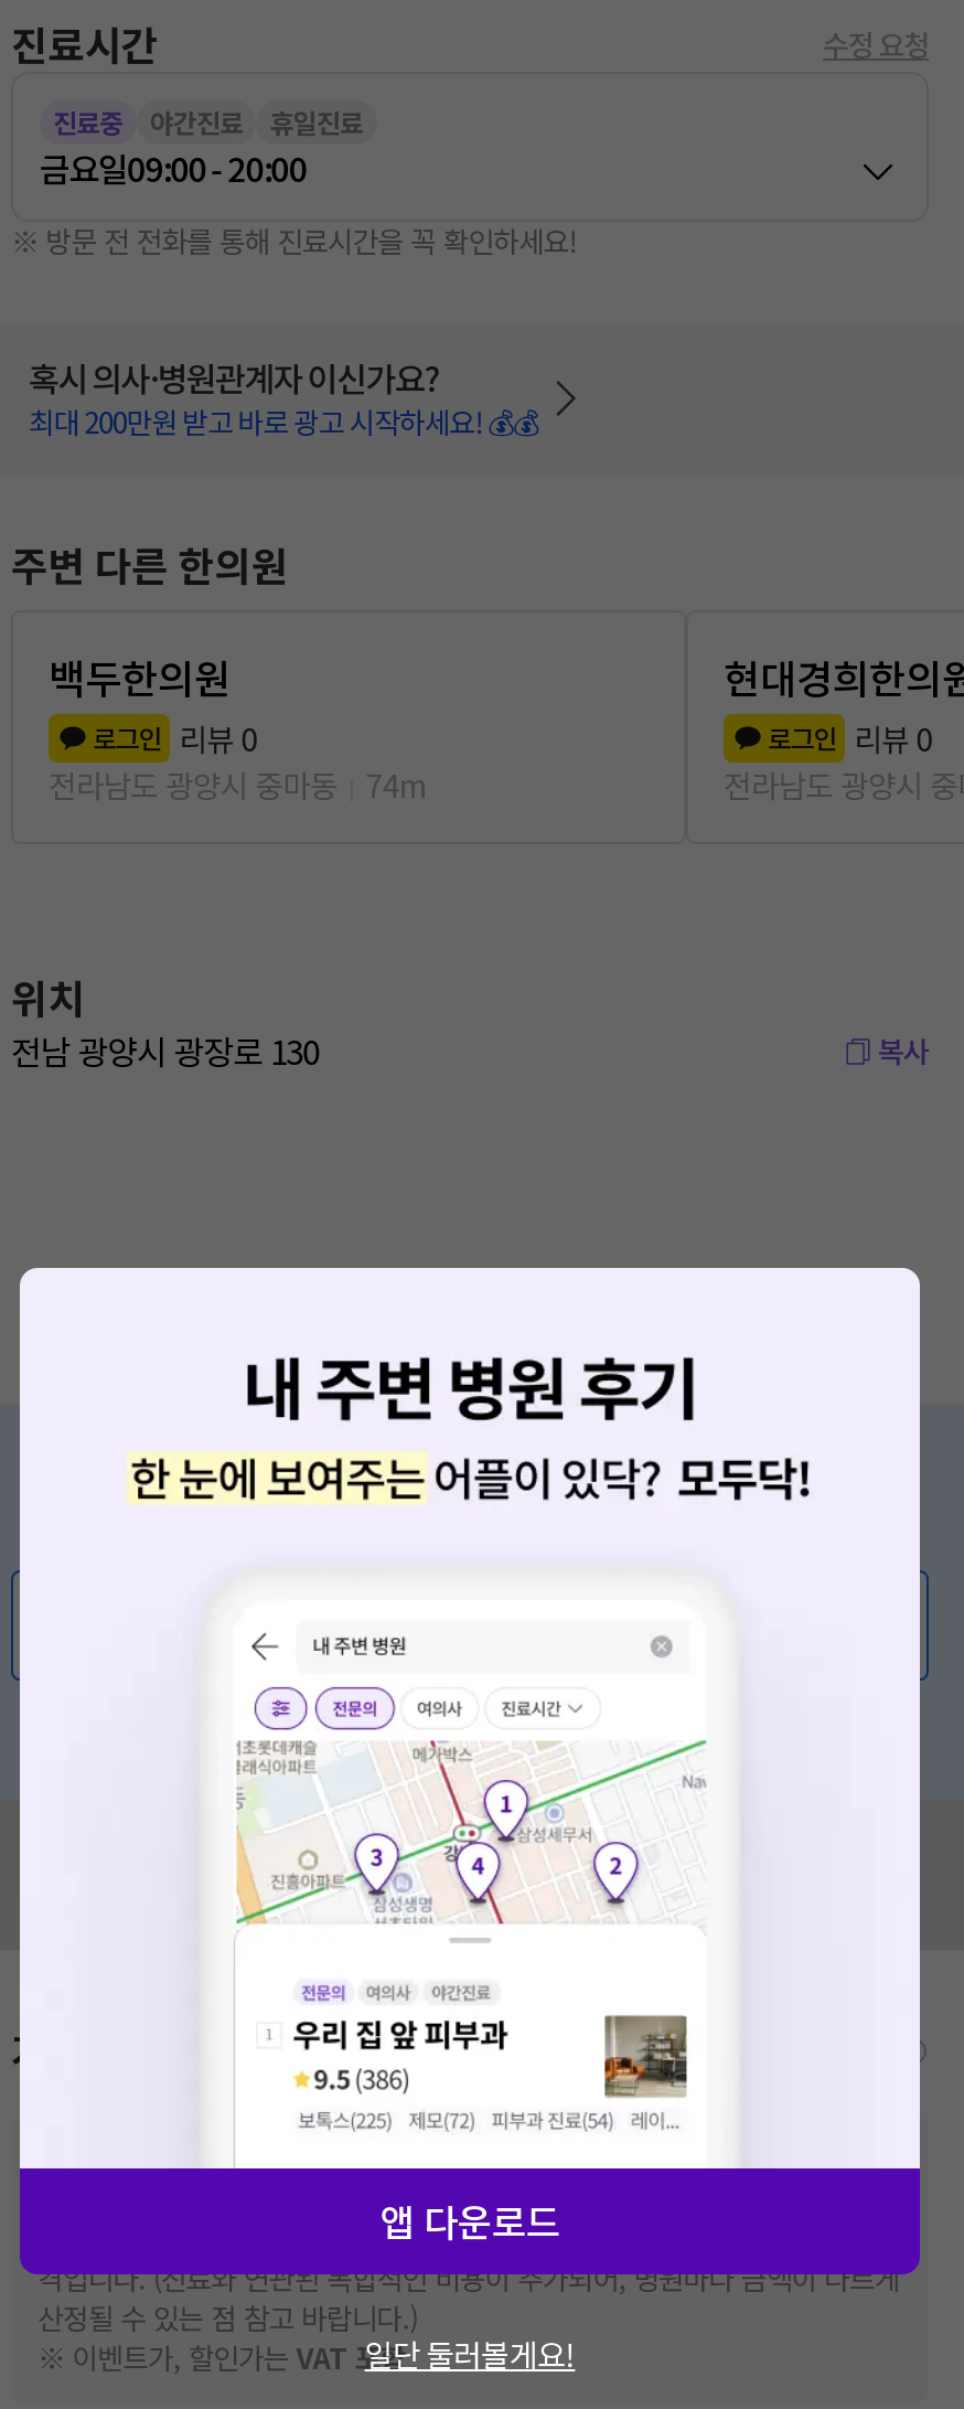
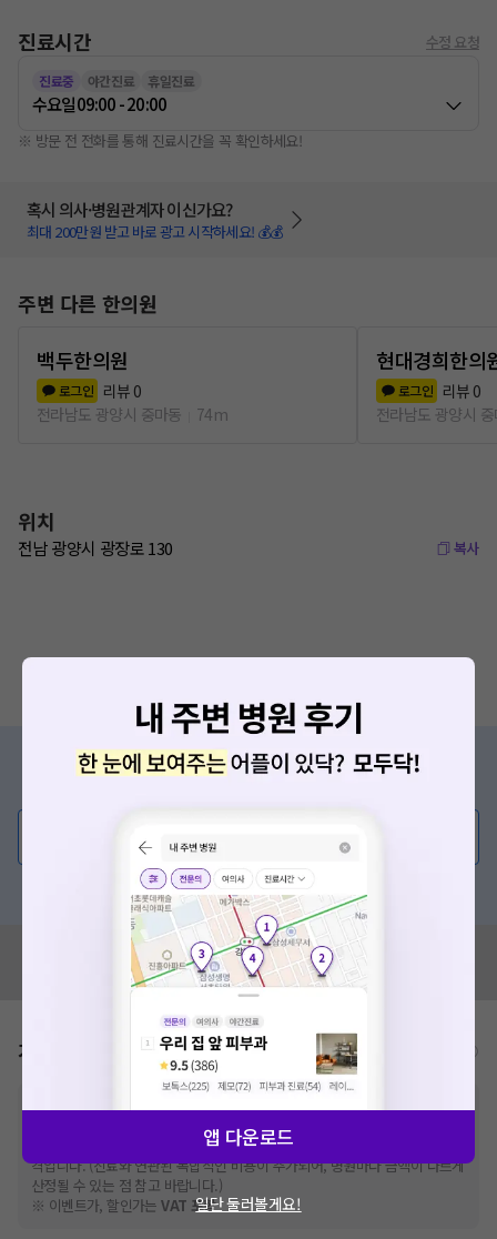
[40,145,307,191] 금요일09:00 - 20:00 -> [32,92,167,115] 수요일09:00 - 20:00

